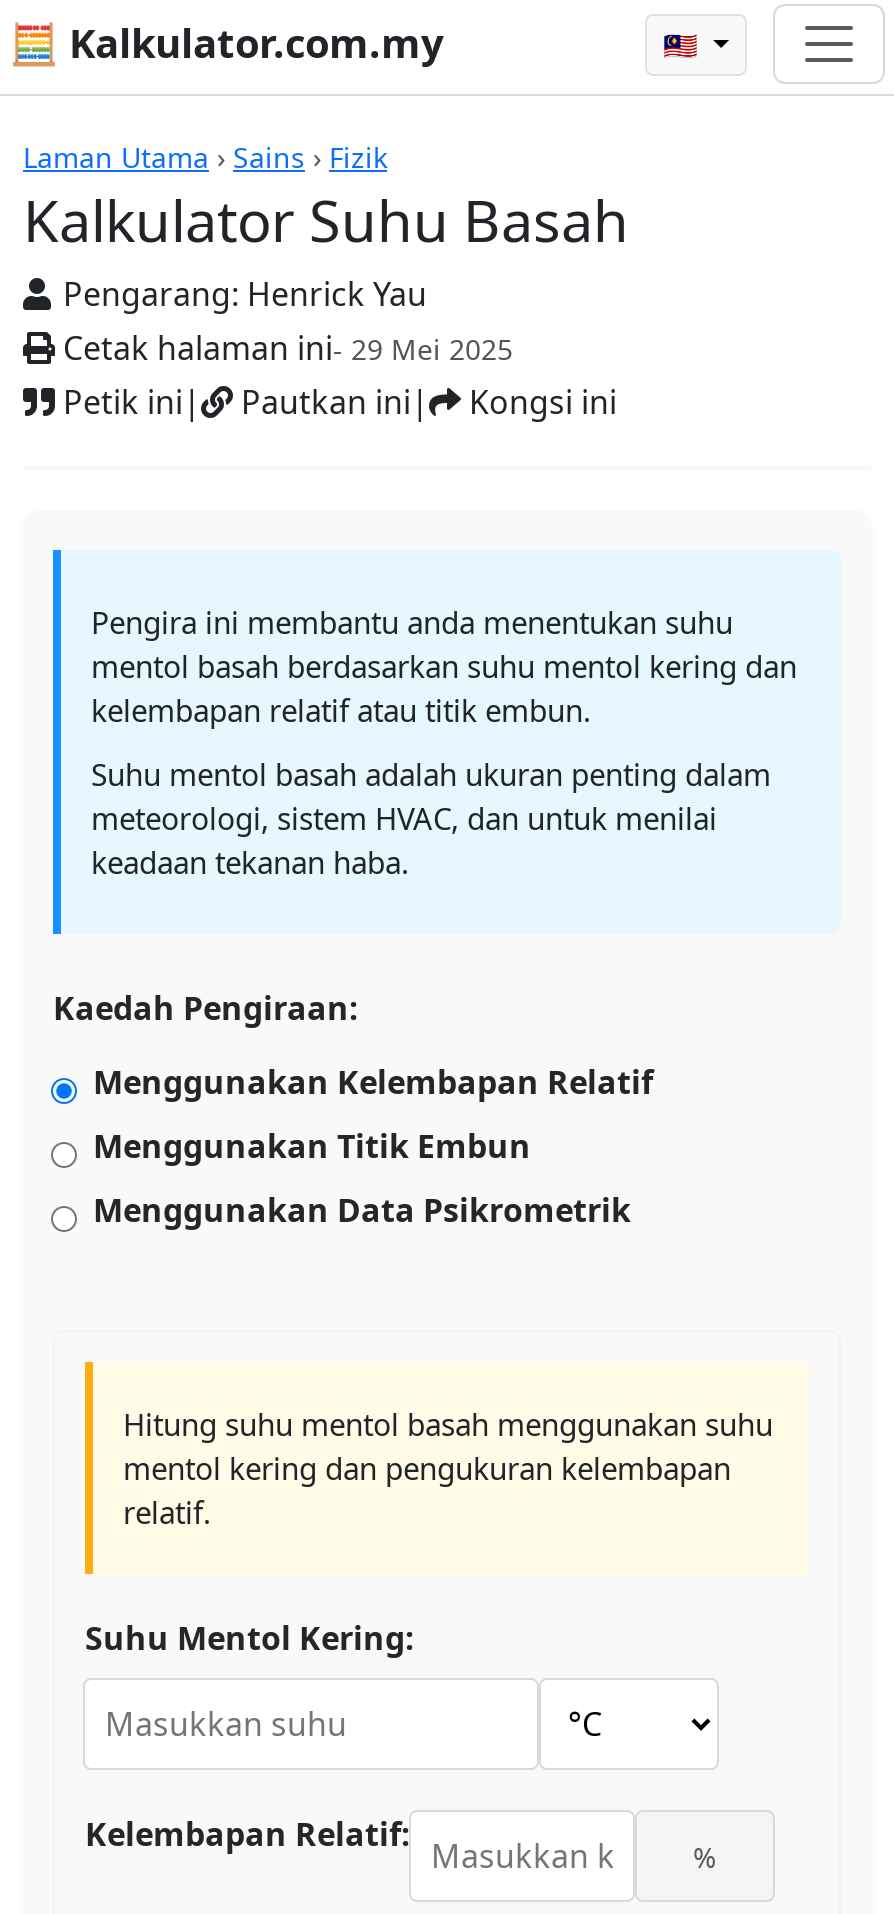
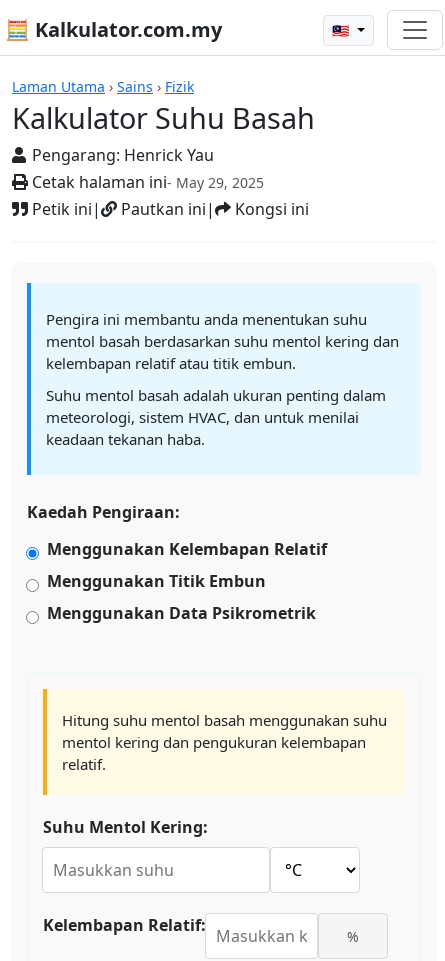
[55,326,513,370] Cetak halaman ini - 29 Mei 2025 -> [28,171,264,193] Cetak halaman ini - May 29, 2025

